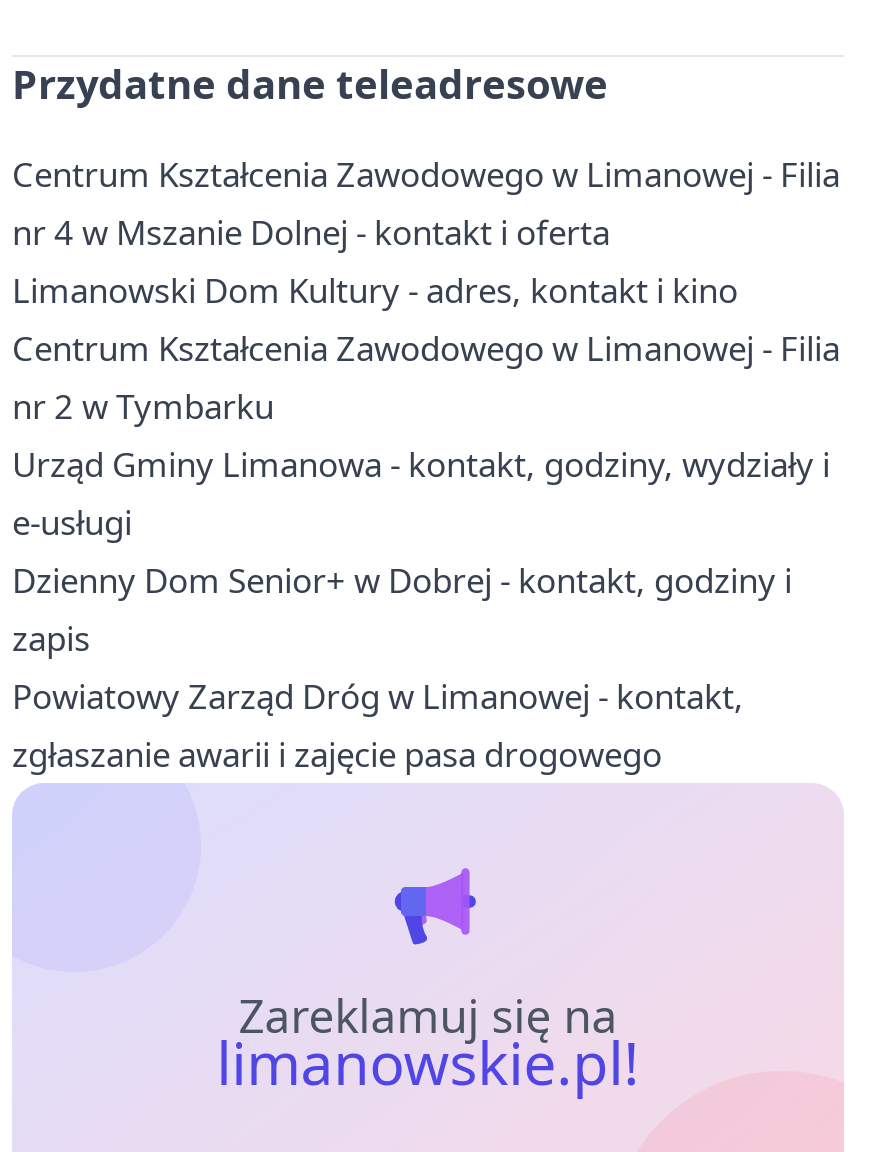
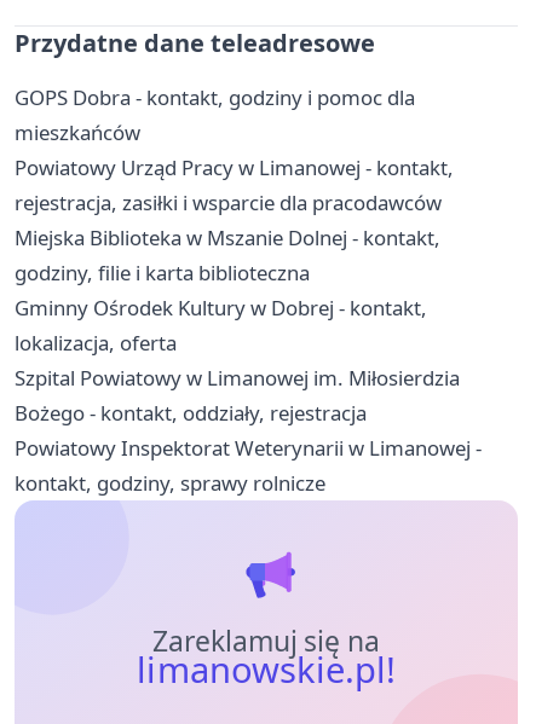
[12,150,840,776] Centrum Kształcenia Zawodowego w Limanowej - Filia | nr 4 w Mszanie Dolnej - kontakt i oferta | Limanowski Dom Kultury - adres, kontakt i kino | Centrum Kształcenia Zawodowego w Limanowej - Filia | nr 2 w Tymbarku | Urząd Gminy Limanowa - kontakt, godziny, wydziały i | e-usługi | Dzienny Dom Senior+ w Dobrej - kontakt, godziny i | zapis | Powiatowy Zarząd Dróg w Limanowej - kontakt, | zgłaszanie awarii i zajęcie pasa drogowego -> [15,83,482,496] GOPS Dobra - kontakt, godziny i pomoc dla | mieszkańców | Powiatowy Urząd Pracy w Limanowej - kontakt, | rejestracja, zasiłki i wsparcie dla pracodawców | Miejska Biblioteka w Mszanie Dolnej - kontakt, | godziny, filie i karta biblioteczna | Gminny Ośrodek Kultury w Dobrej - kontakt, | lokalizacja, oferta | Szpital Powiatowy w Limanowej im. Miłosierdzia | Bożego - kontakt, oddziały, rejestracja | Powiatowy Inspektorat Weterynarii w Limanowej - | kontakt, godziny, sprawy rolnicze

